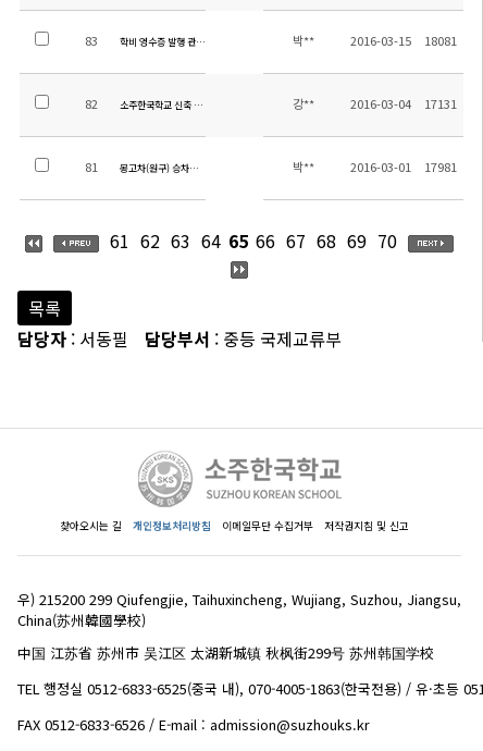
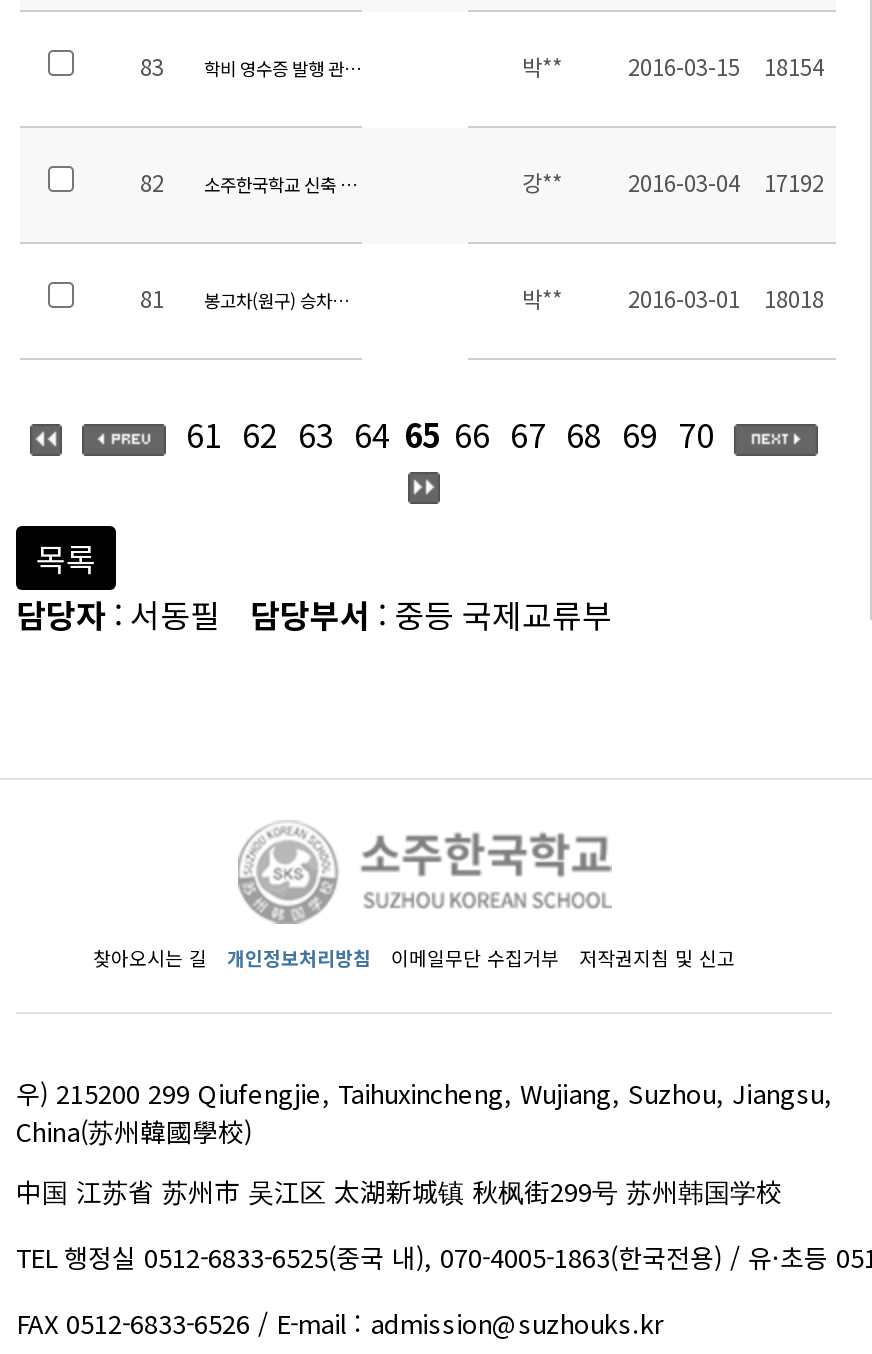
[350,32,457,49] 2016-03-15 18081 -> [628,50,824,82] 2016-03-15 18154
[350,95,457,112] 2016-03-04 17131 -> [628,166,824,198] 2016-03-04 17192
[350,158,457,175] 2016-03-01 17981 -> [628,282,824,314] 2016-03-01 18018

